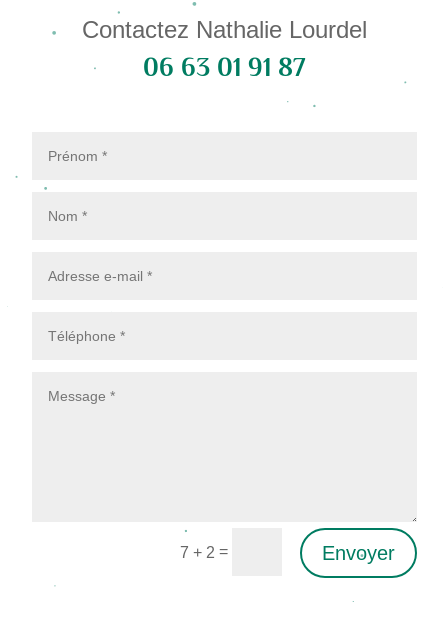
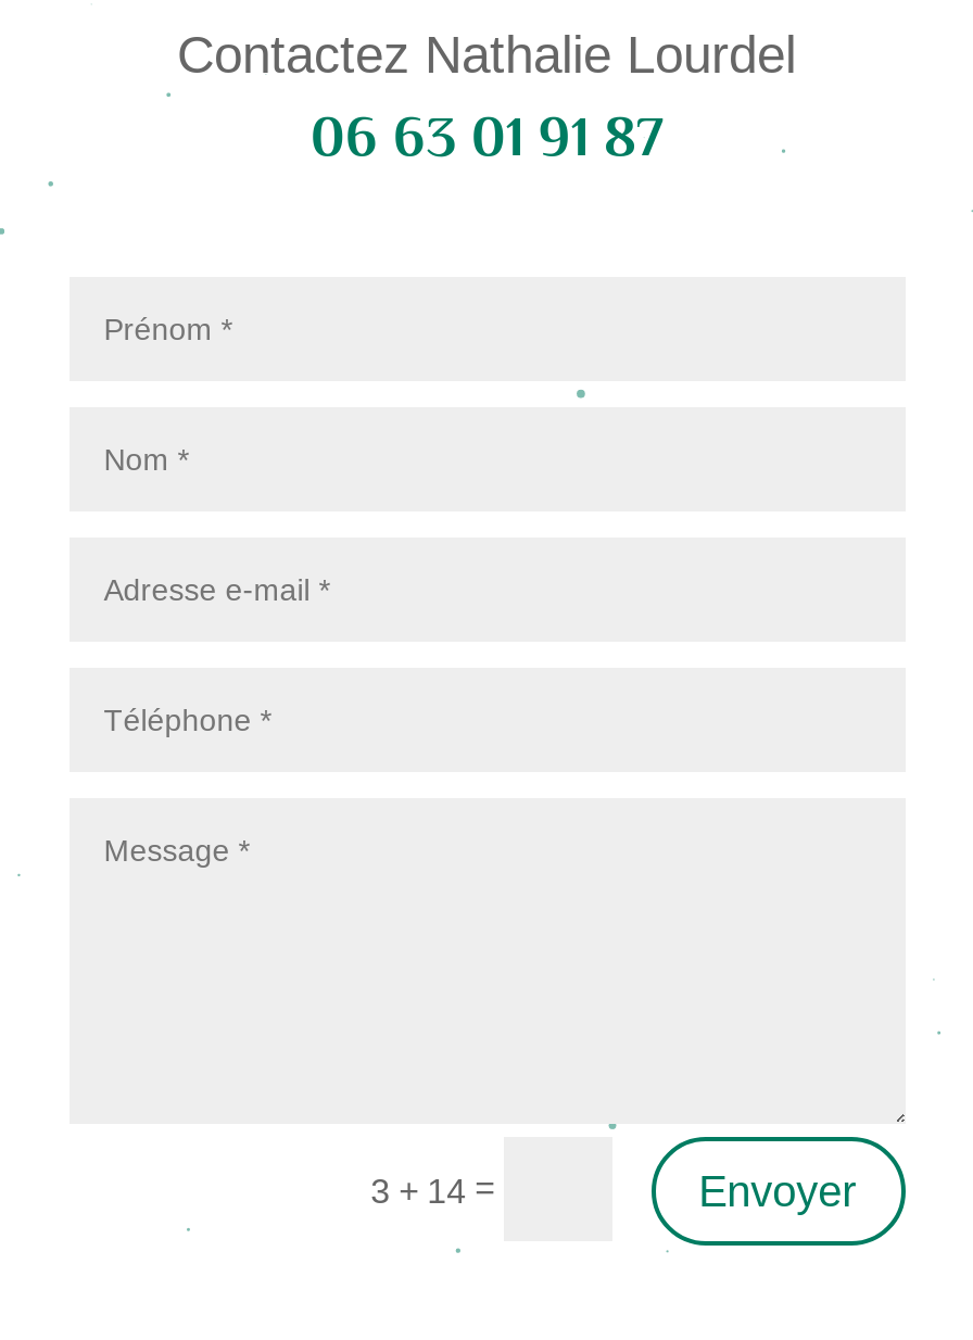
[180,543,232,561] 7 + 2 = -> [371,1170,503,1209] 3 + 14 =

